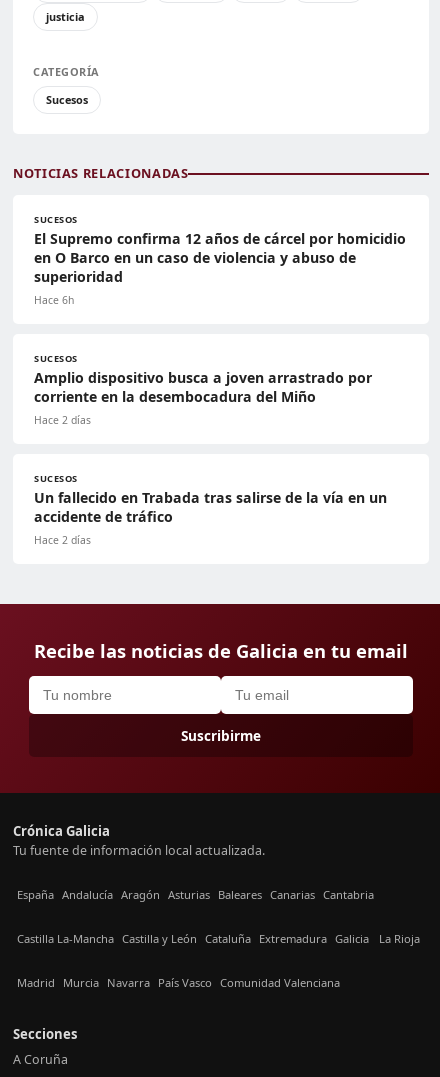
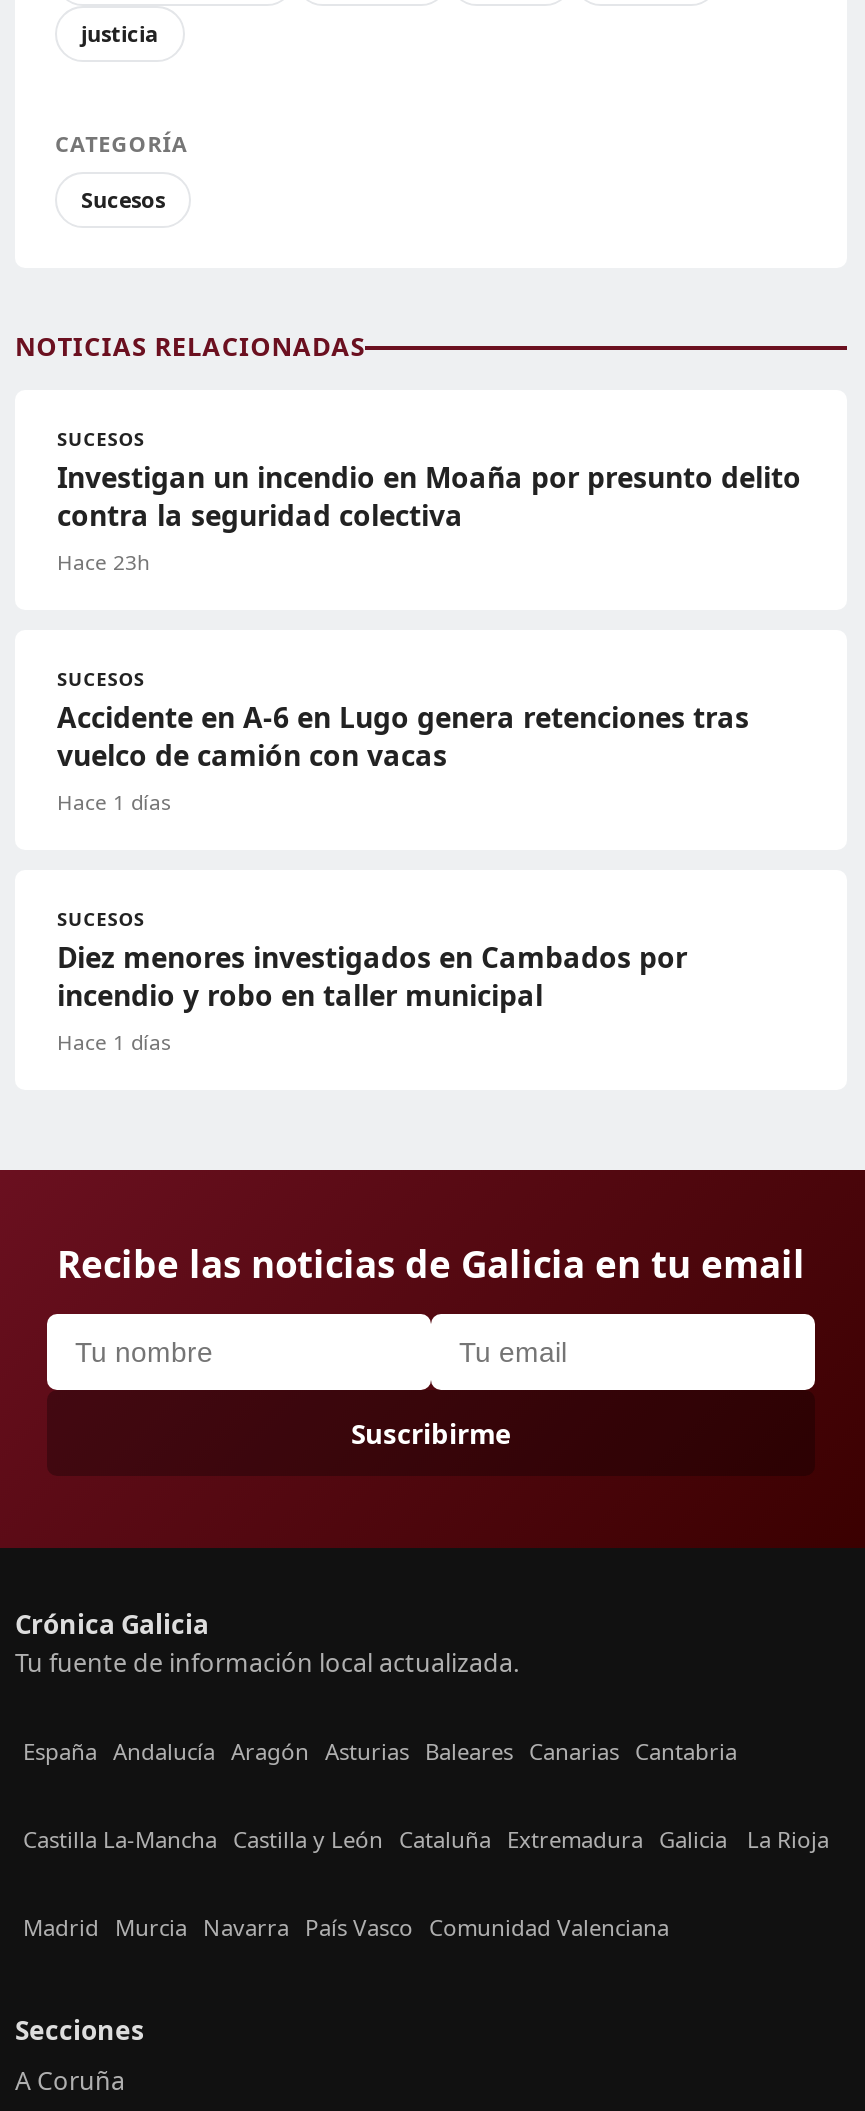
[34,229,406,307] El Supremo confirma 12 años de cárcel por homicidio | en O Barco en un caso de violencia y abuso de | superioridad | Hace 6h -> [57,459,801,577] Investigan un incendio en Moaña por presunto delito | contra la seguridad colectiva | Hace 23h
[34,368,372,427] Amplio dispositivo busca a joven arrastrado por | corriente en la desembocadura del Miño | Hace 2 días -> [57,699,749,817] Accidente en A-6 en Lugo genera retenciones tras | vuelco de camión con vacas | Hace 1 días
[34,488,387,547] Un fallecido en Trabada tras salirse de la vía en un | accidente de tráfico | Hace 2 días -> [57,939,687,1057] Diez menores investigados en Cambados por | incendio y robo en taller municipal | Hace 1 días

